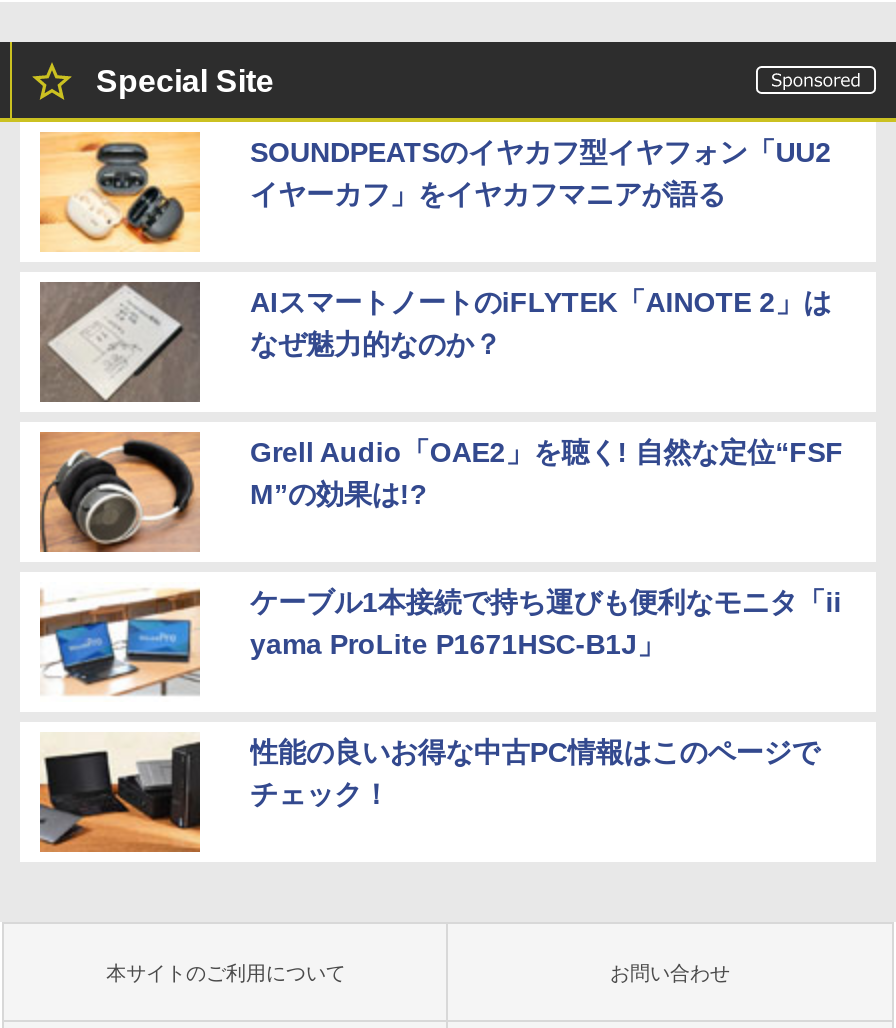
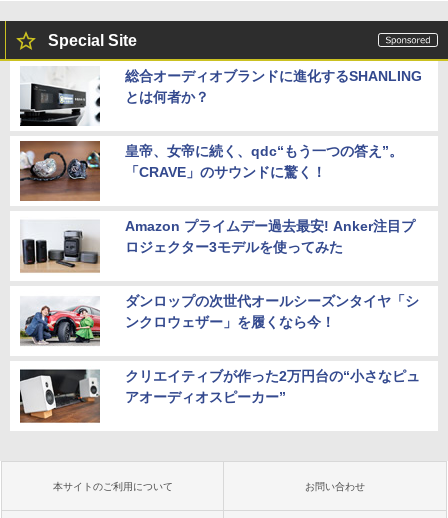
[38,130,831,252] [image] | SOUNDPEATSのイヤカフ型イヤフォン「UU2 | イヤーカフ」をイヤカフマニアが語る -> [19,66,422,127] [image] | 総合オーディオブランドに進化するSHANLING | とは何者か？
[40,282,831,402] [image] | AIスマートノートのiFLYTEK「AINOTE 2」は | なぜ魅力的なのか？ -> [21,141,403,201] [image] | 皇帝、女帝に続く、qdc“もう一つの答え”。 | 「CRAVE」のサウンドに驚く！
[38,430,843,554] [image] | Grell Audio「OAE2」を聴く! 自然な定位“FSF | M”の効果は!? -> [20,216,415,276] [image] | Amazon プライムデー過去最安! Anker注目プ | ロジェクター3モデルを使ってみた
[38,586,841,698] [image] | ケーブル1本接続で持ち運びも便利なモニタ「ii | yama ProLite P1671HSC-B1J」 -> [19,293,419,348] [image] | ダンロップの次世代オールシーズンタイヤ「シ | ンクロウェザー」を履くなら今！
[38,734,819,854] [image] | 性能の良いお得な中古PC情報はこのページで | チェック！ -> [19,368,420,426] [image] | クリエイティブが作った2万円台の“小さなピュ | アオーディオスピーカー”

